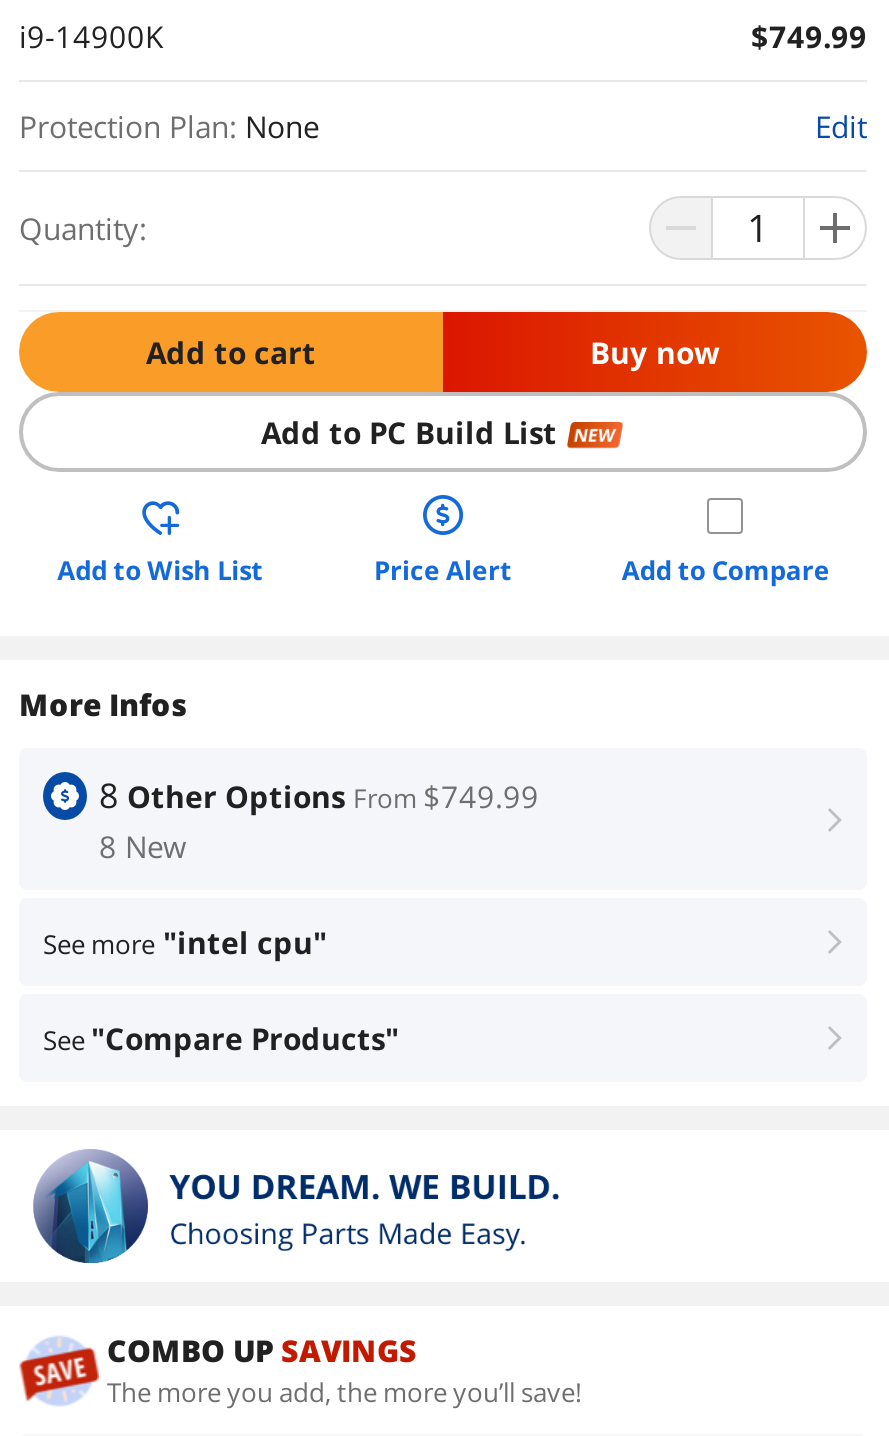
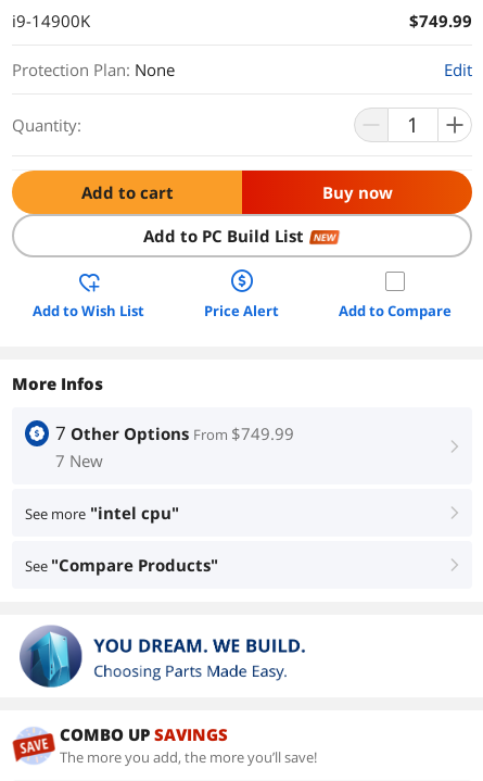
[99,772,539,818] 8 Other Options From $749.99 -> [55,420,294,445] 7 Other Options From $749.99
[99,826,187,866] 8 New -> [55,450,103,471] 7 New

